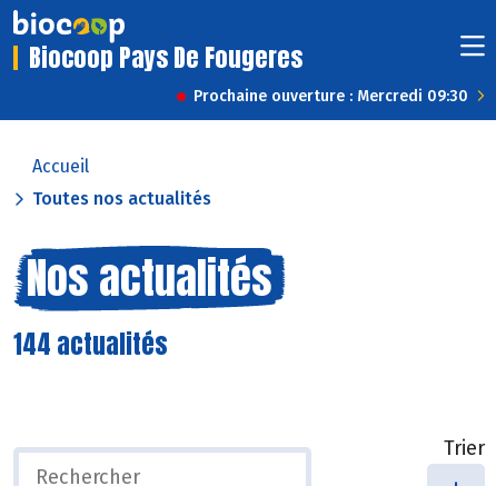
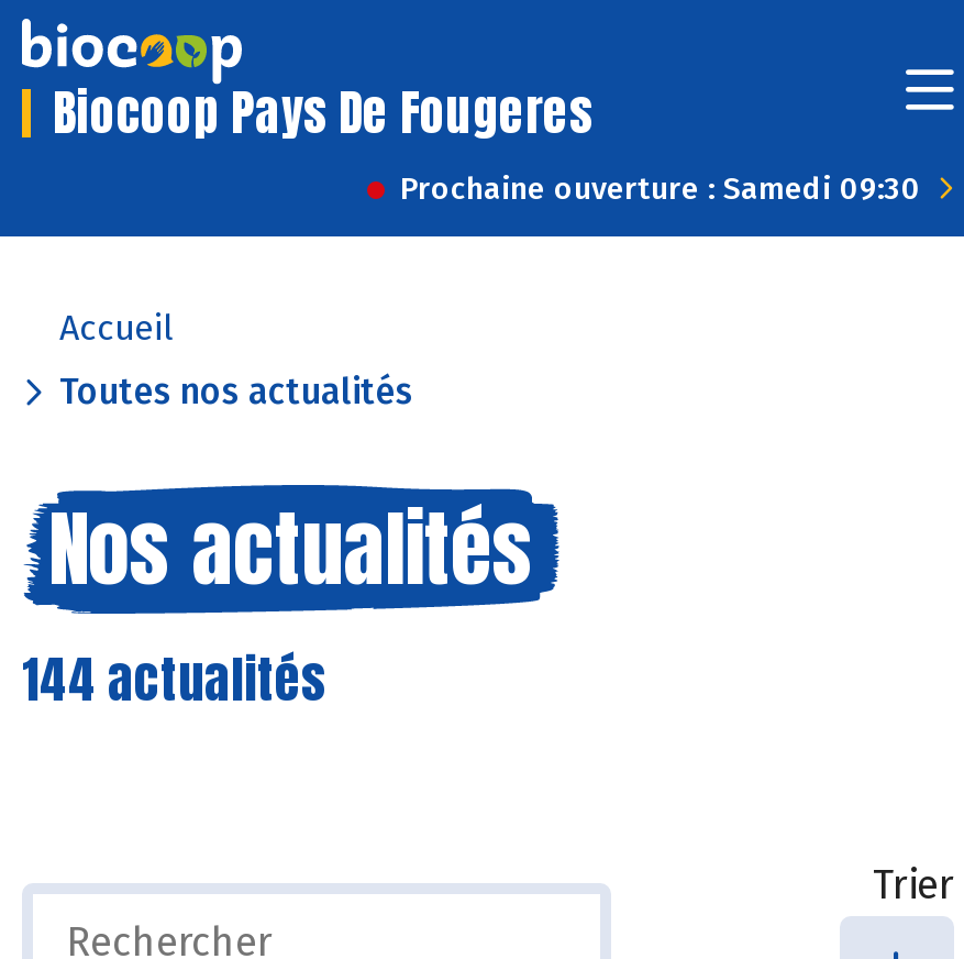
[194,87,468,106] Prochaine ouverture : Mercredi 09:30 -> [400,170,921,208] Prochaine ouverture : Samedi 09:30

